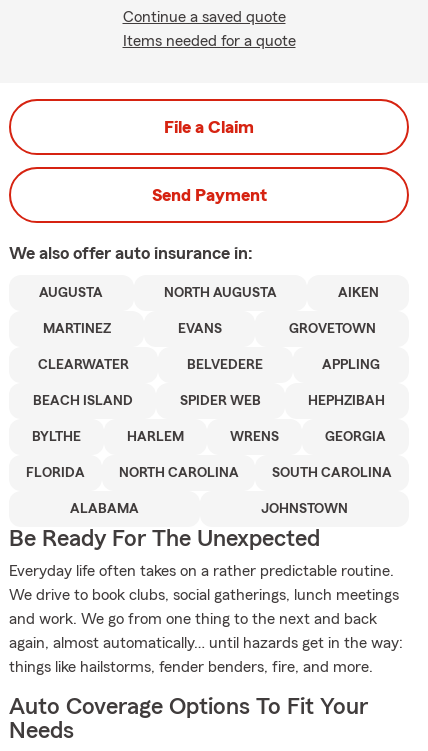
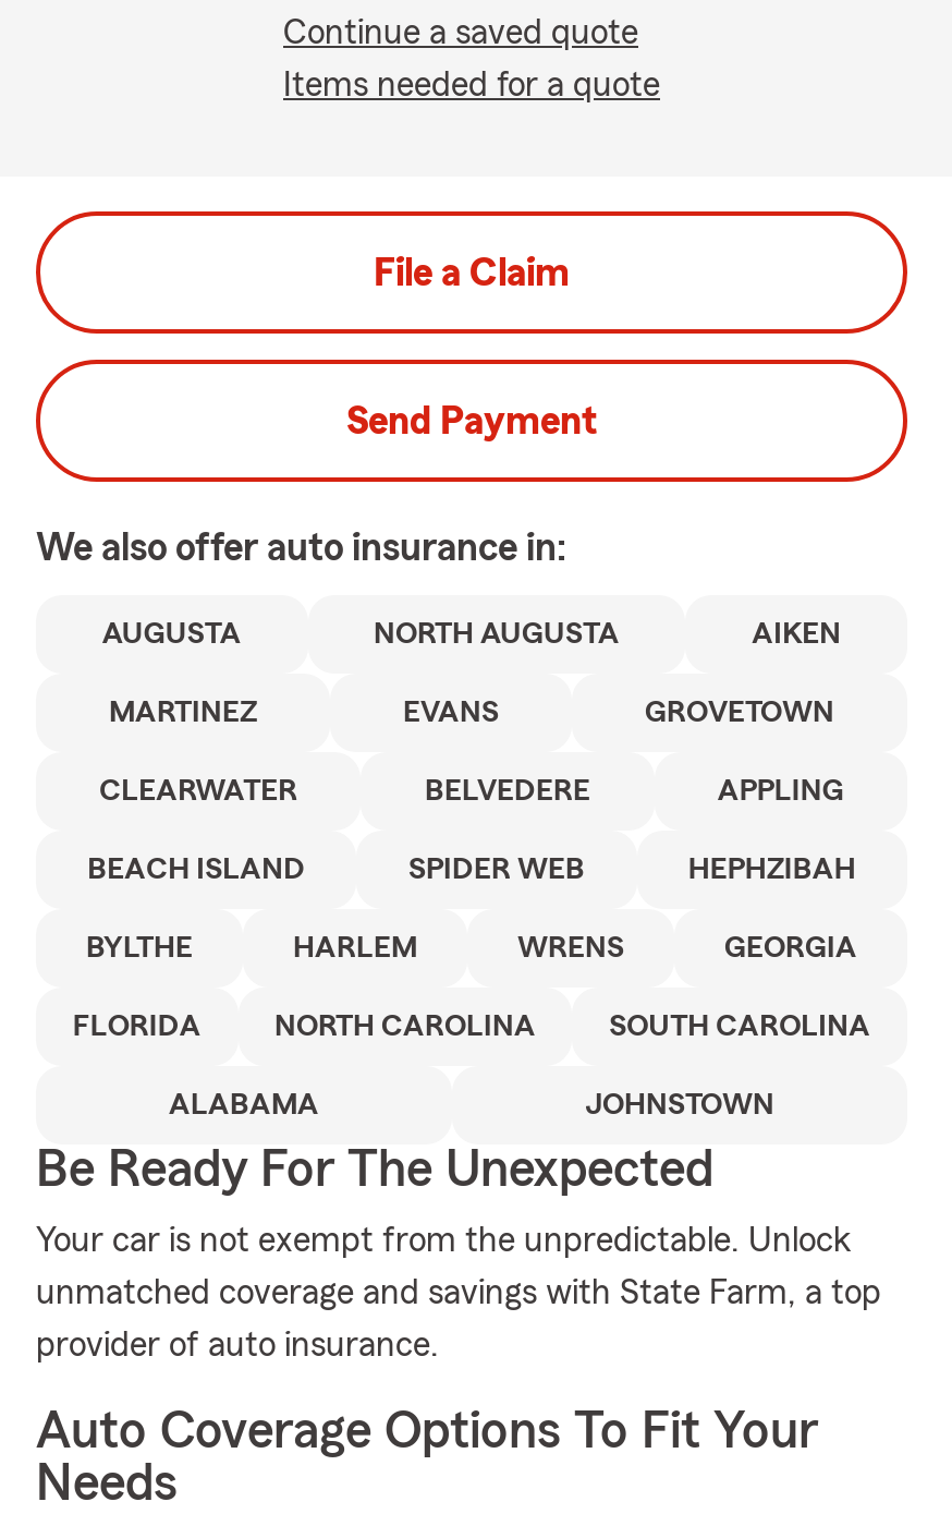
[9,563,403,675] Everyday life often takes on a rather predictable routine. | We drive to book clubs, social gatherings, lunch meetings | and work. We go from one thing to the next and back | again, almost automatically… until hazards get in the way: | things like hailstorms, fender benders, fire, and more. -> [36,1223,881,1362] Your car is not exempt from the unpredictable. Unlock | unmatched coverage and savings with State Farm, a top | provider of auto insurance.

